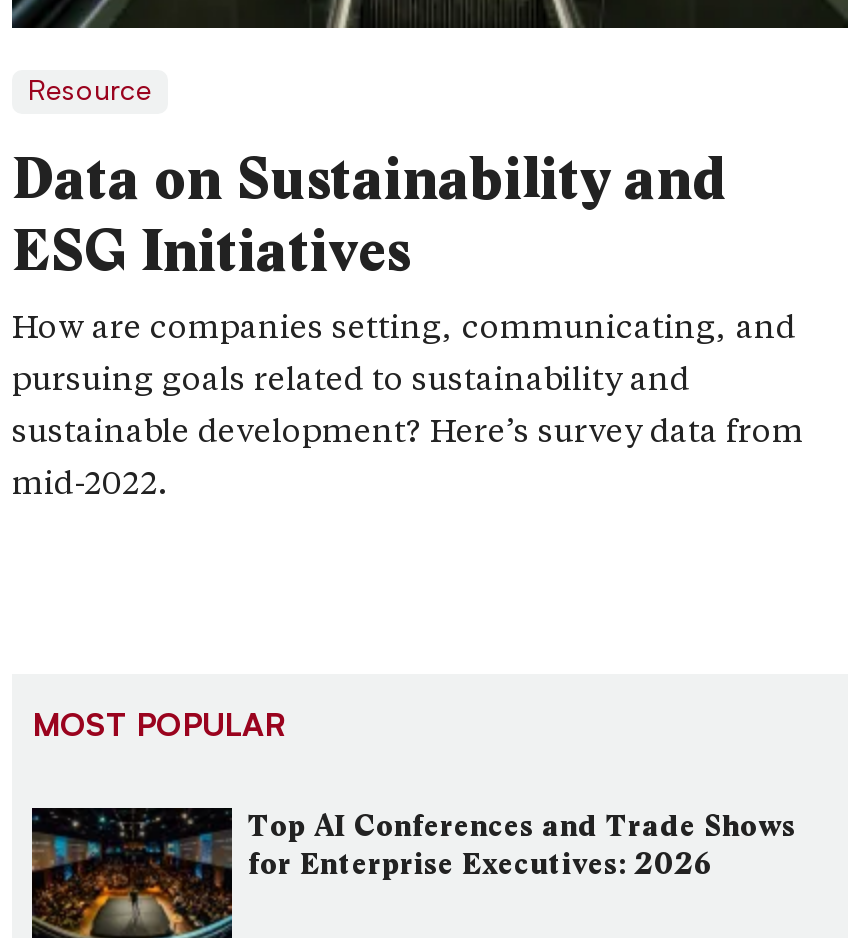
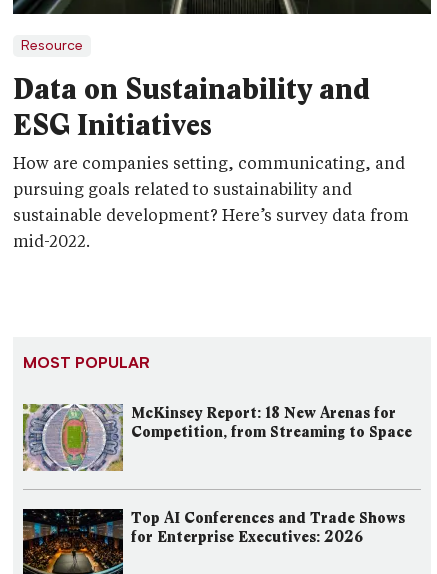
none -> [22,403,412,477] [image] | McKinsey Report: 18 New Arenas for | Competition, from Streaming to Space

